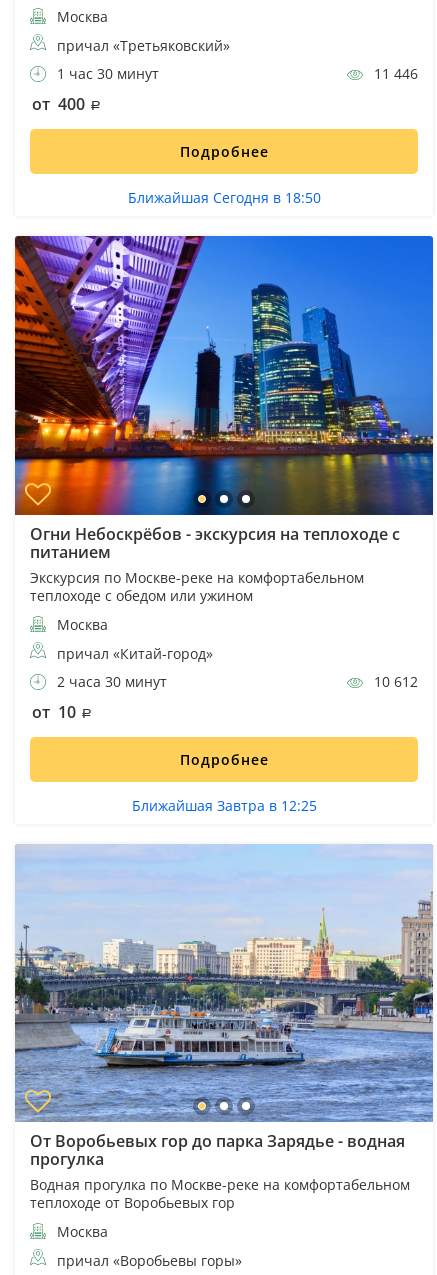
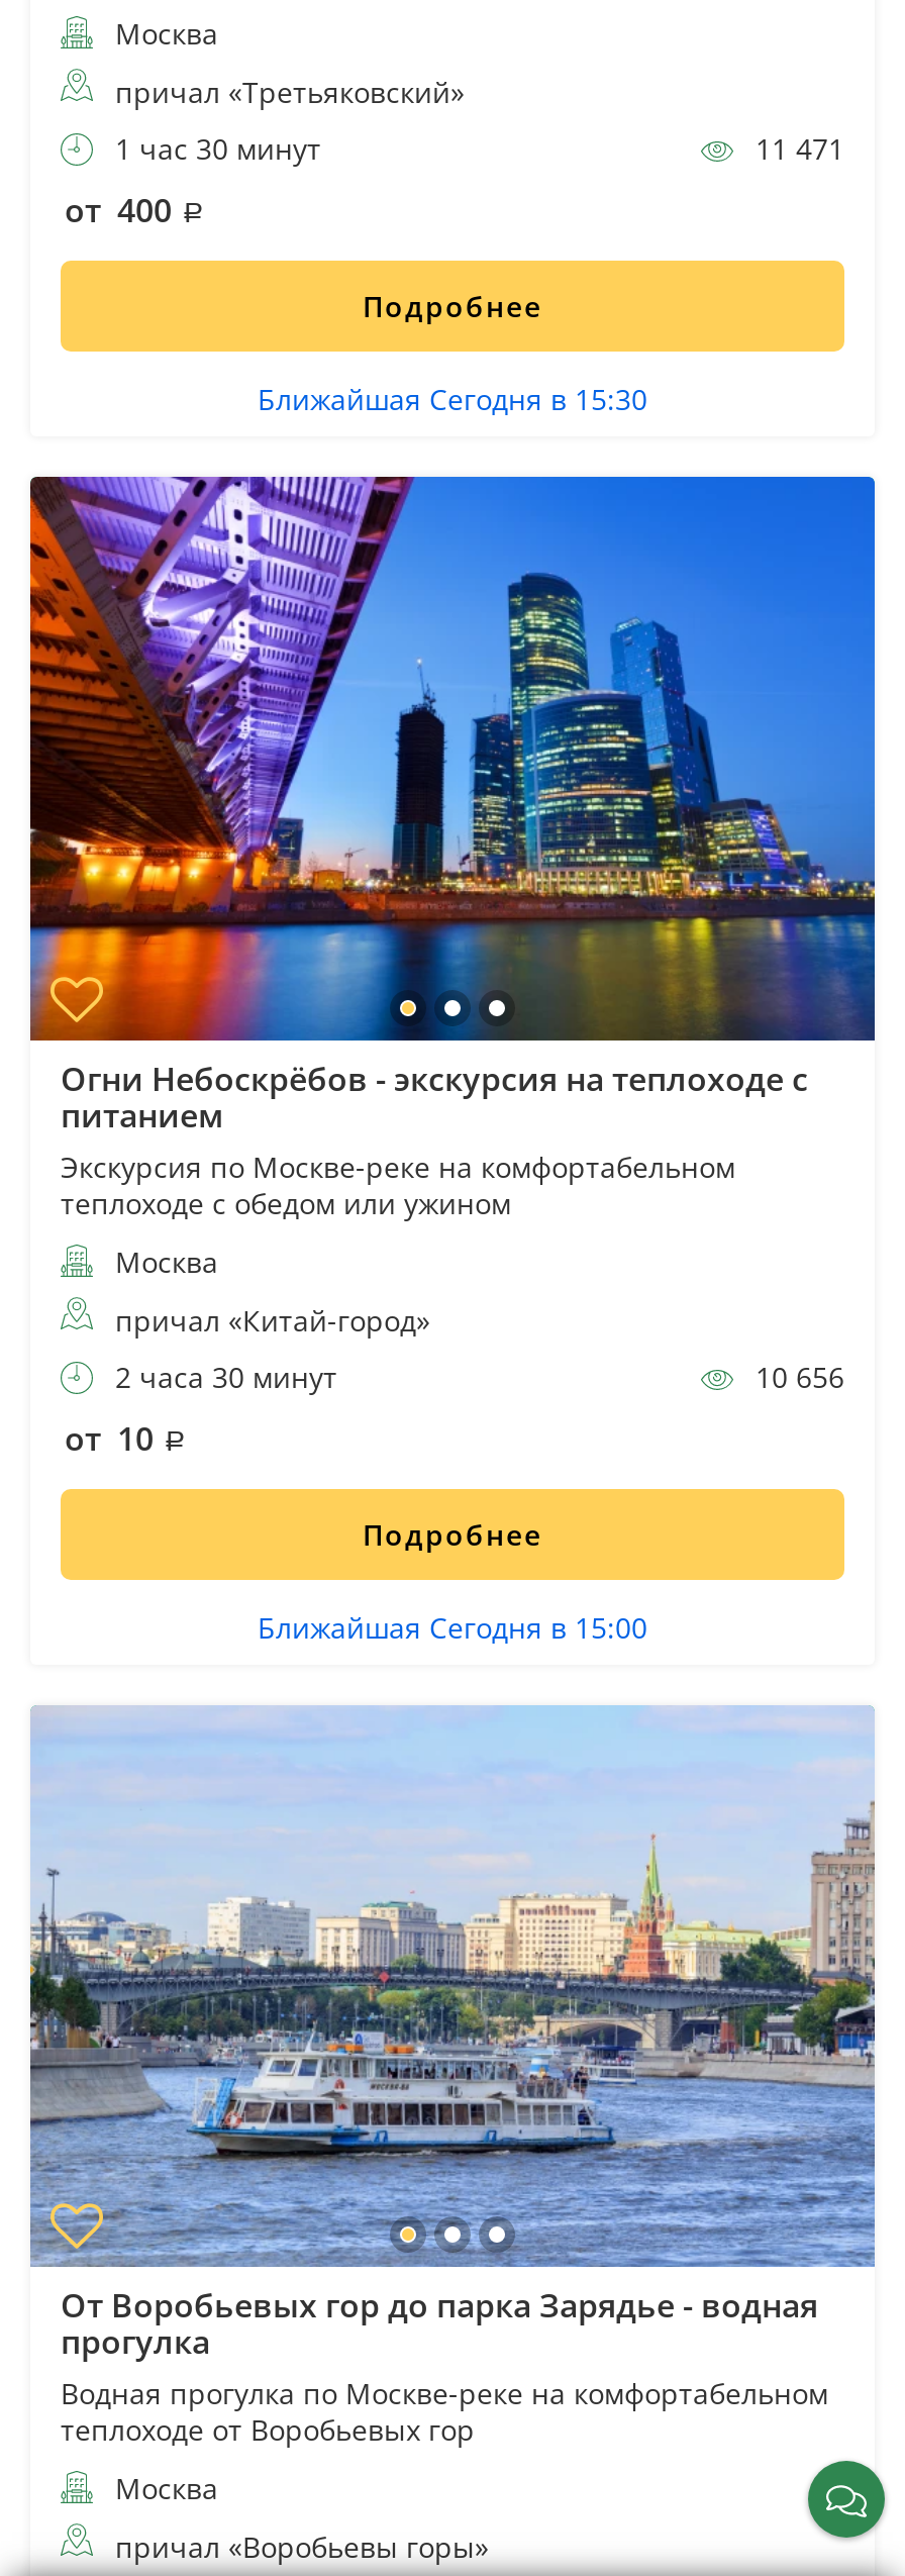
[370,64,418,83] 11 446 -> [747,129,844,167] 11 471
[127,188,320,207] Ближайшая Сегодня в 18:50 -> [258,380,647,418] Ближайшая Сегодня в 15:30
[370,672,418,691] 10 612 -> [747,1357,844,1395] 10 656
[131,796,316,815] Ближайшая Завтра в 12:25 -> [258,1607,647,1646] Ближайшая Сегодня в 15:00
none -> [806,2459,887,2542] [image]

